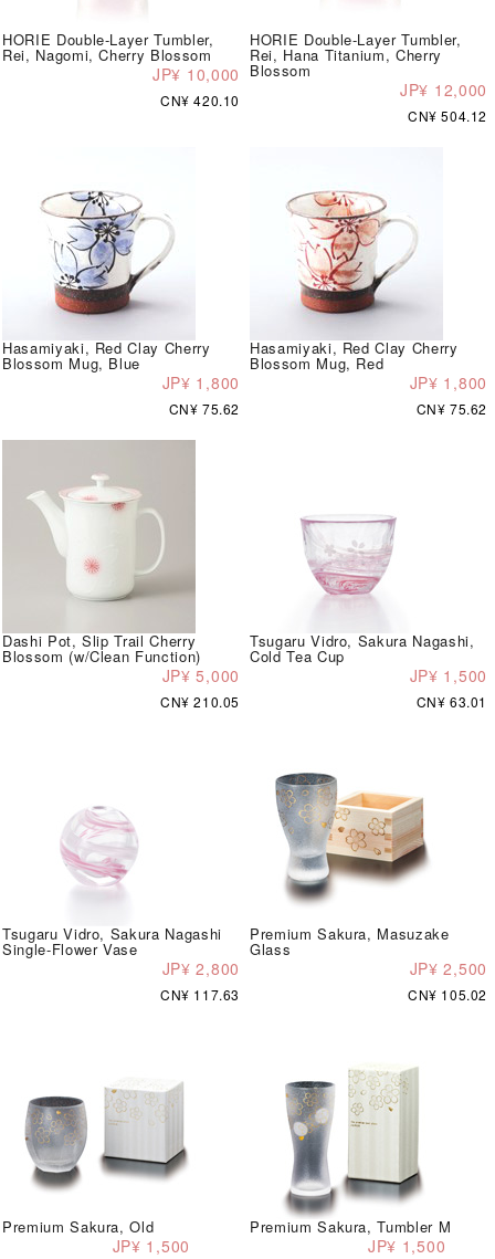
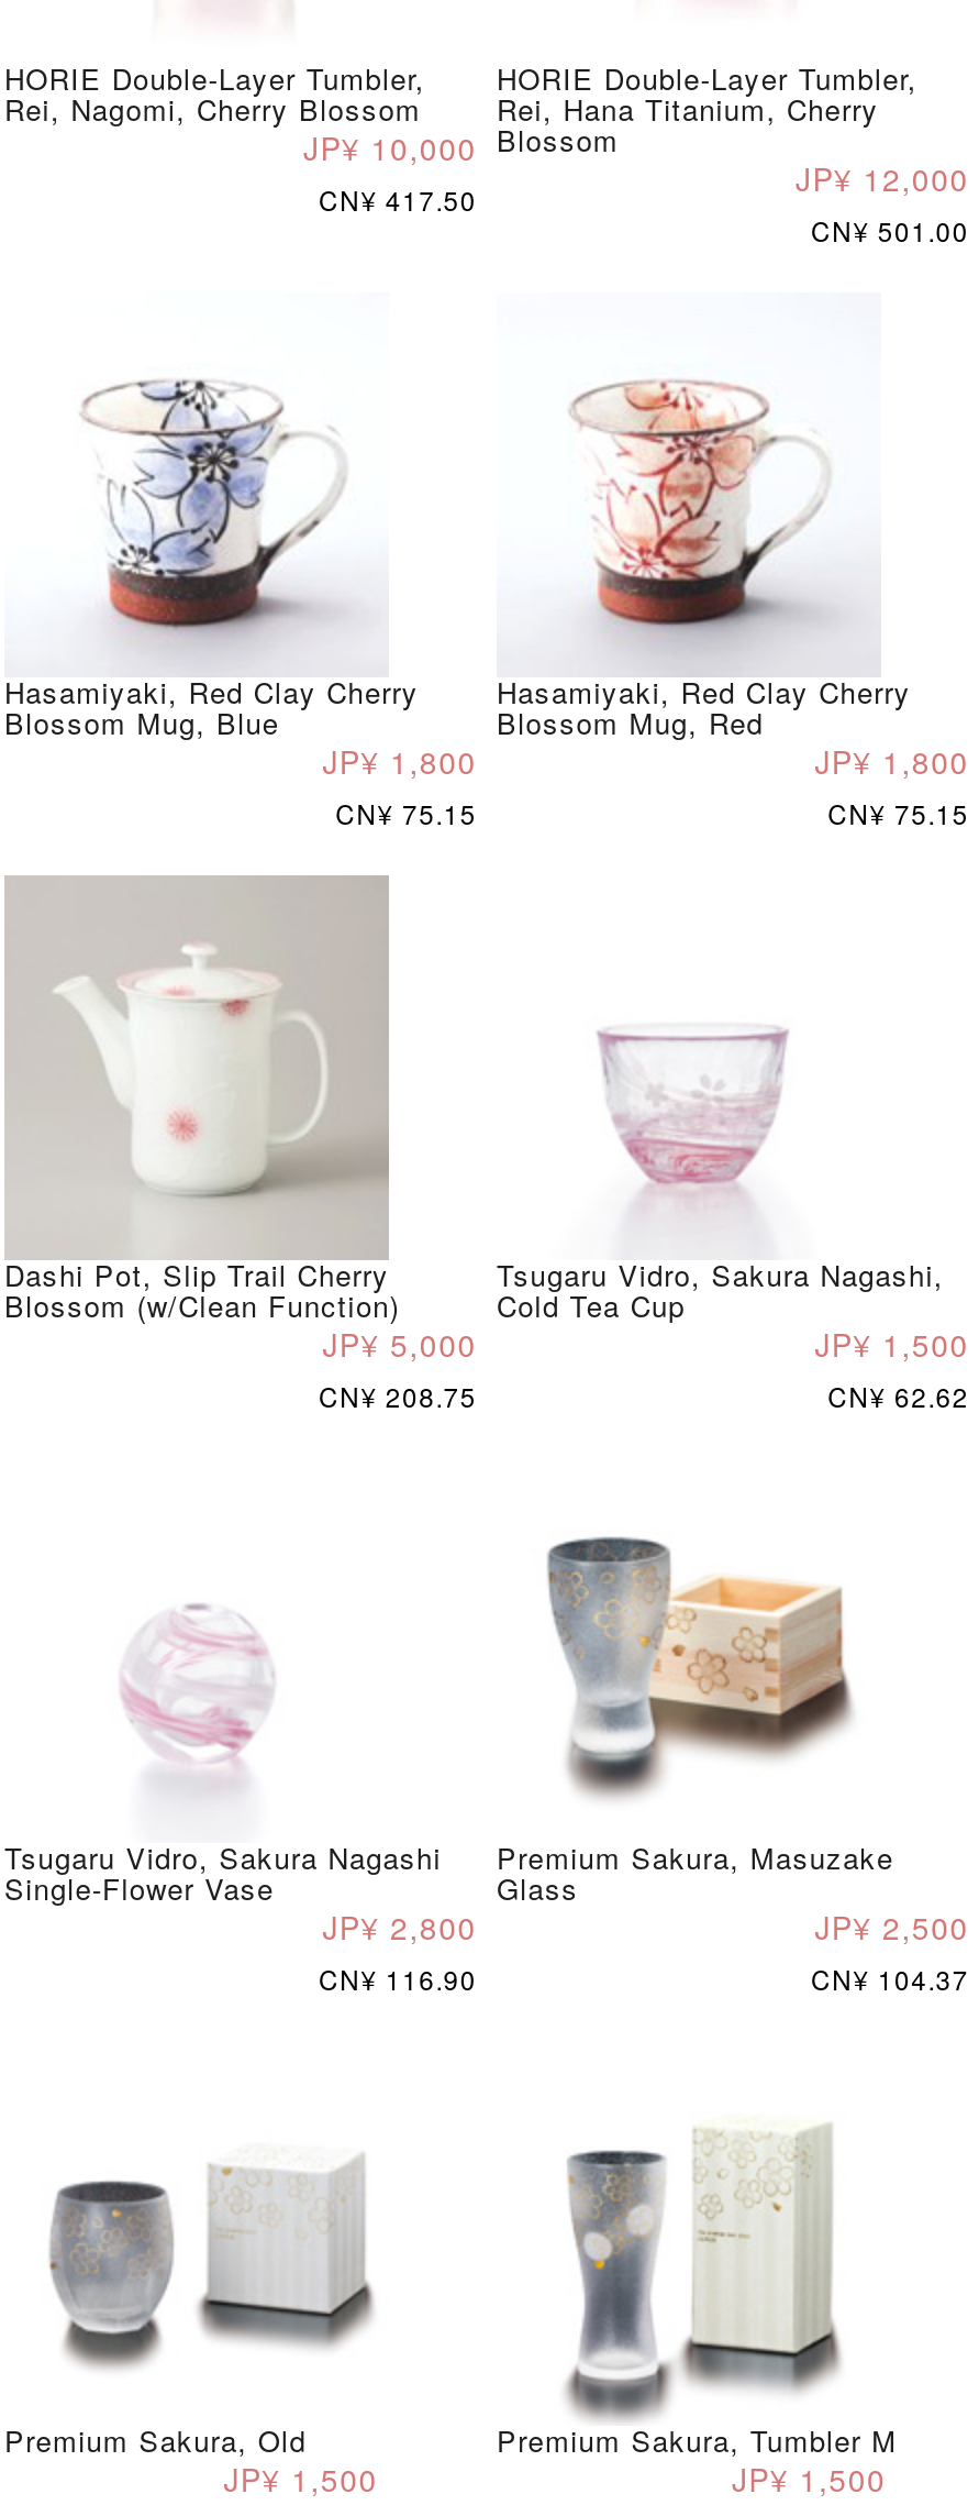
[160,90,240,109] CN¥ 420.10 -> [319,179,477,217] CN¥ 417.50
[408,106,487,124] CN¥ 504.12 -> [811,210,969,247] CN¥ 501.00
[169,398,240,417] CN¥ 75.62 -> [335,793,477,830] CN¥ 75.15
[416,398,487,417] CN¥ 75.62 -> [828,793,969,830] CN¥ 75.15
[160,691,240,710] CN¥ 210.05 -> [319,1376,477,1413] CN¥ 208.75
[416,691,487,710] CN¥ 63.01 -> [828,1376,969,1413] CN¥ 62.62
[160,984,240,1003] CN¥ 117.63 -> [319,1958,477,1996] CN¥ 116.90
[408,984,487,1003] CN¥ 105.02 -> [811,1958,969,1996] CN¥ 104.37

